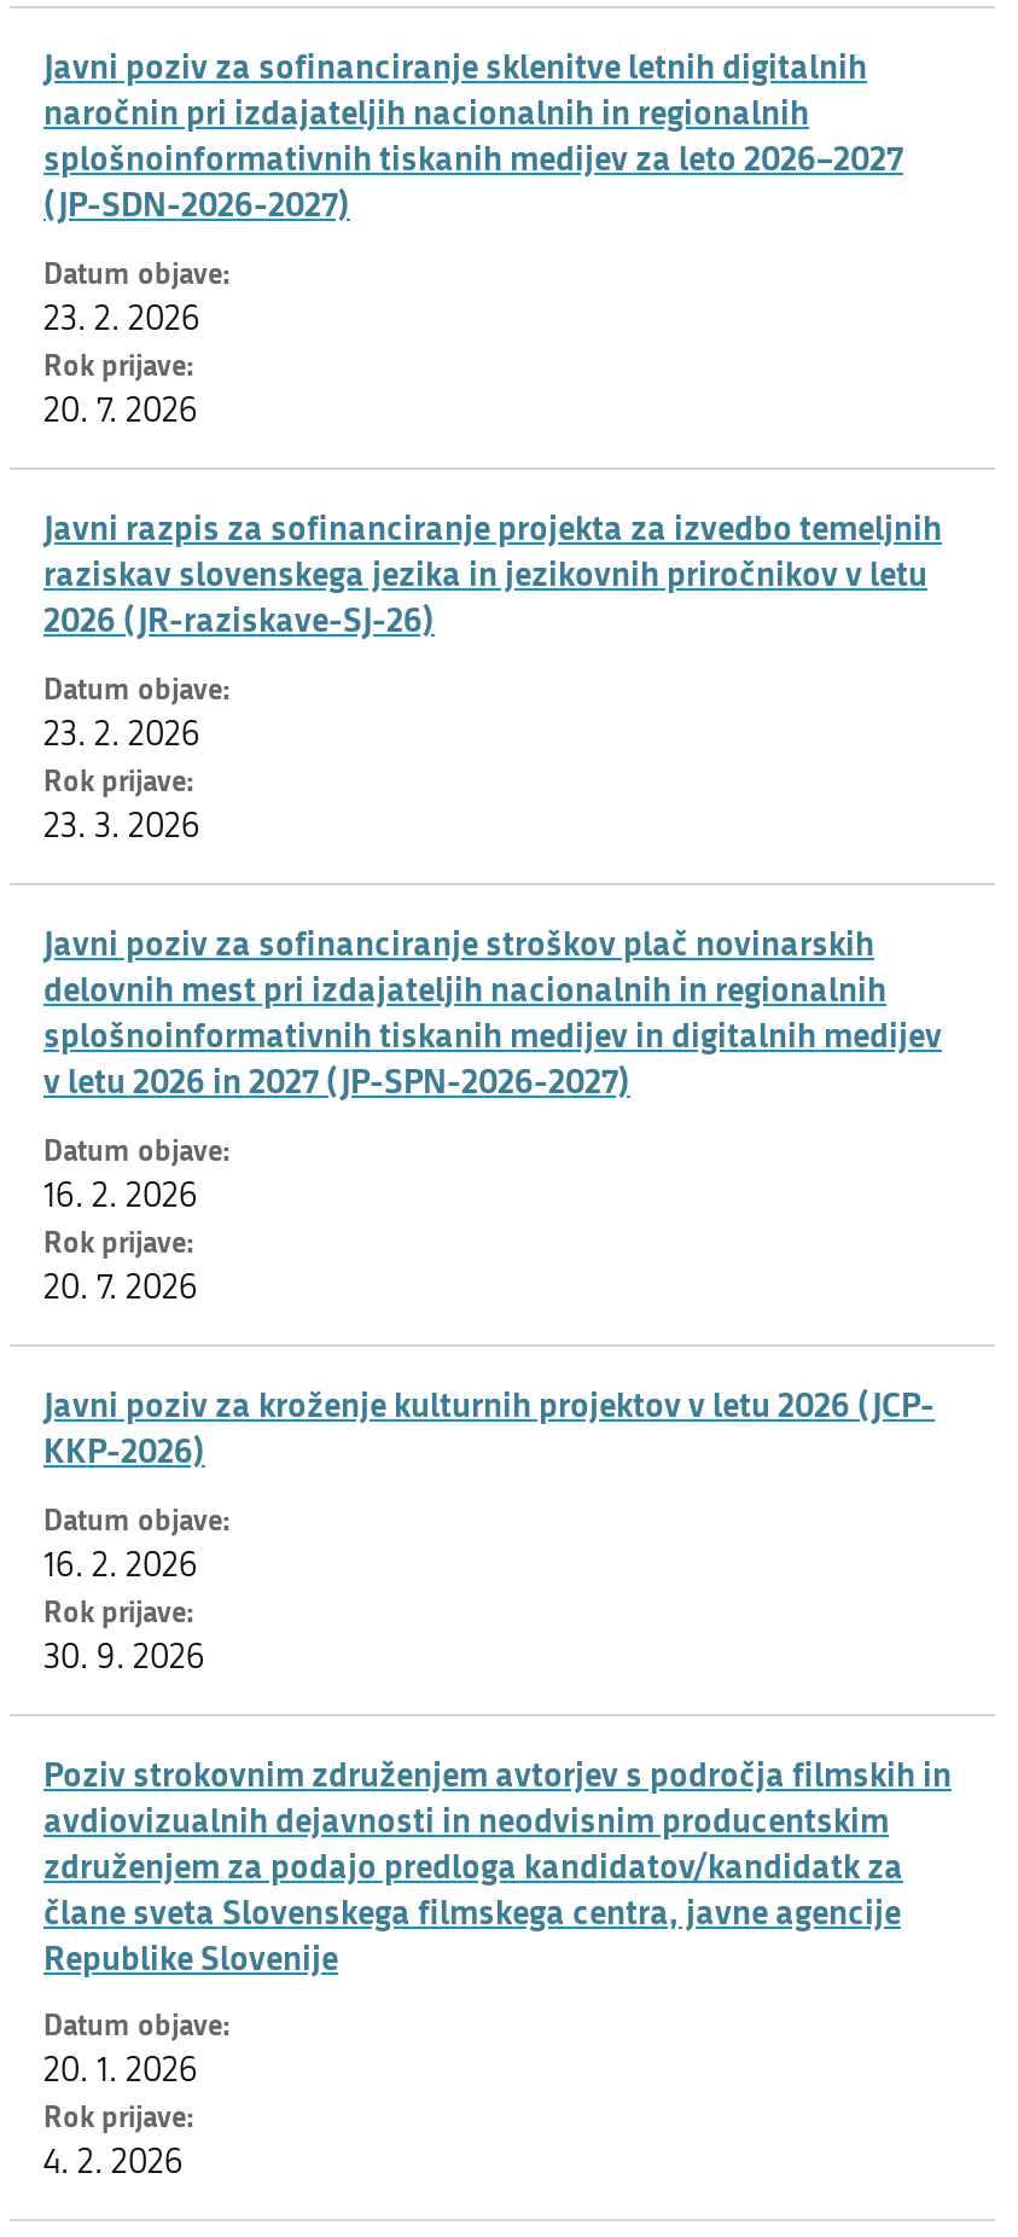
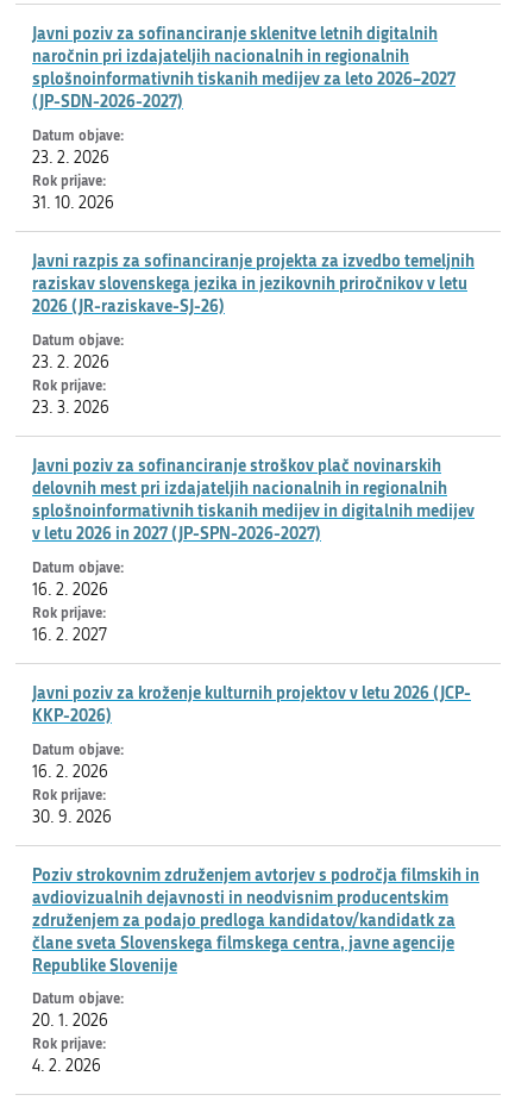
[43,391,198,432] 20. 7. 2026 -> [32,193,114,213] 31. 10. 2026
[43,1267,198,1308] 20. 7. 2026 -> [32,625,107,645] 16. 2. 2027

